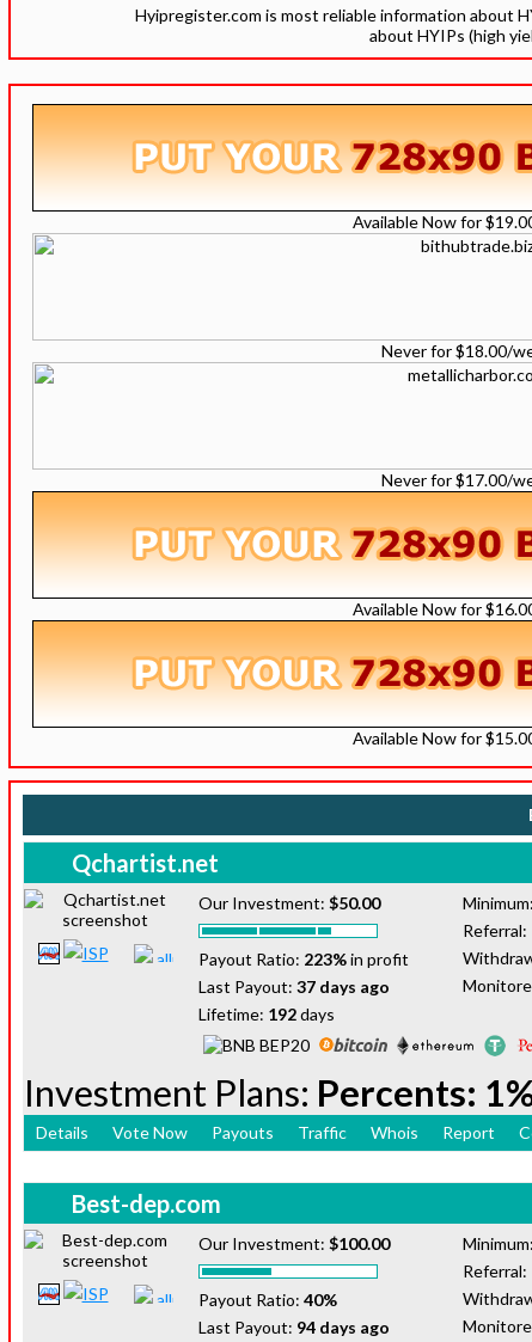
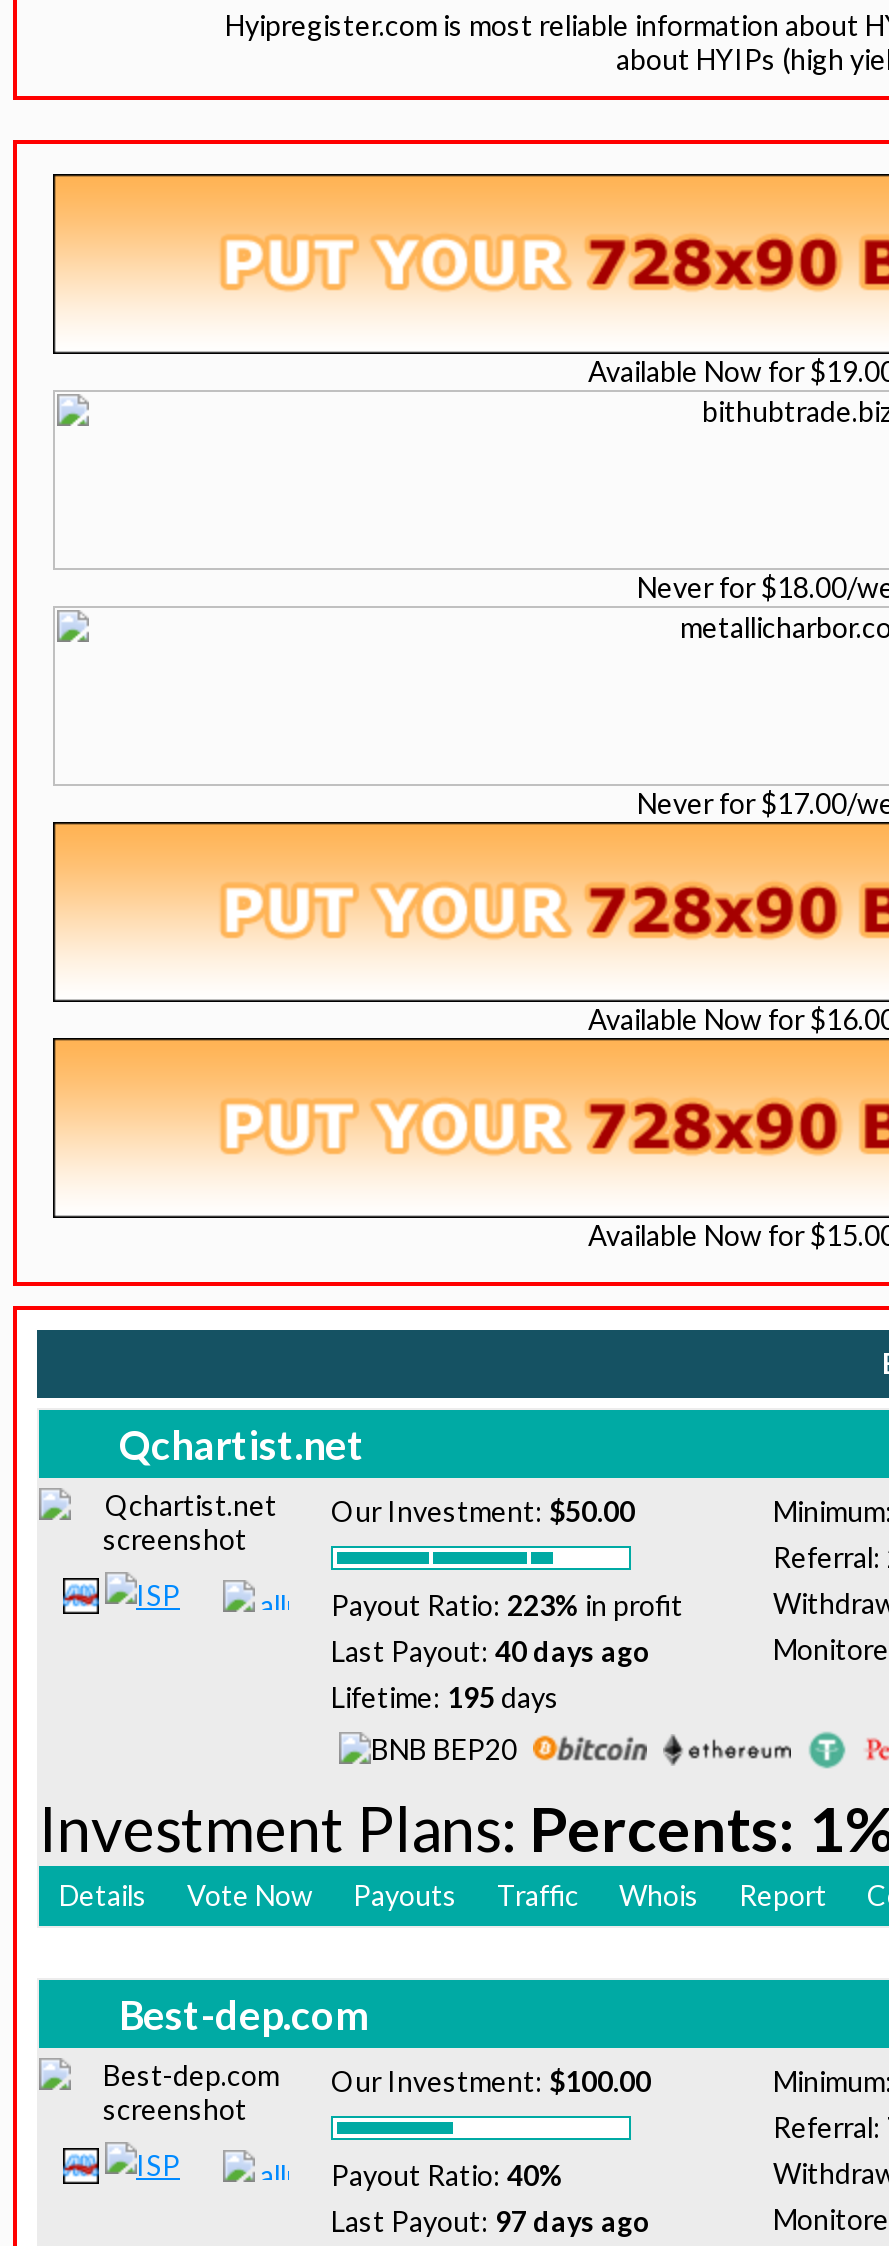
[198,976,390,997] Last Payout: 37 days ago -> [331,1634,651,1668] Last Payout: 40 days ago
[198,1004,335,1024] Lifetime: 192 days -> [331,1680,559,1714] Lifetime: 195 days
[198,1317,390,1337] Last Payout: 94 days ago -> [331,2204,651,2238] Last Payout: 97 days ago

